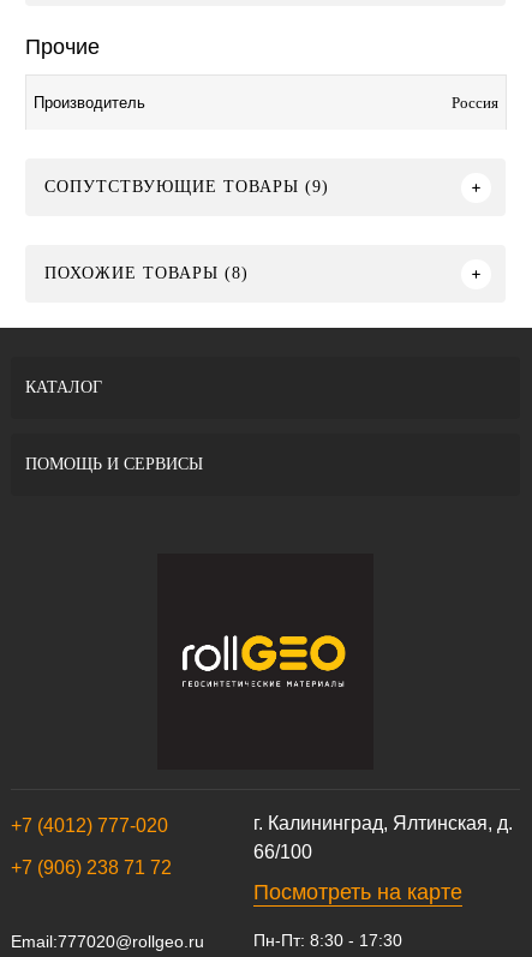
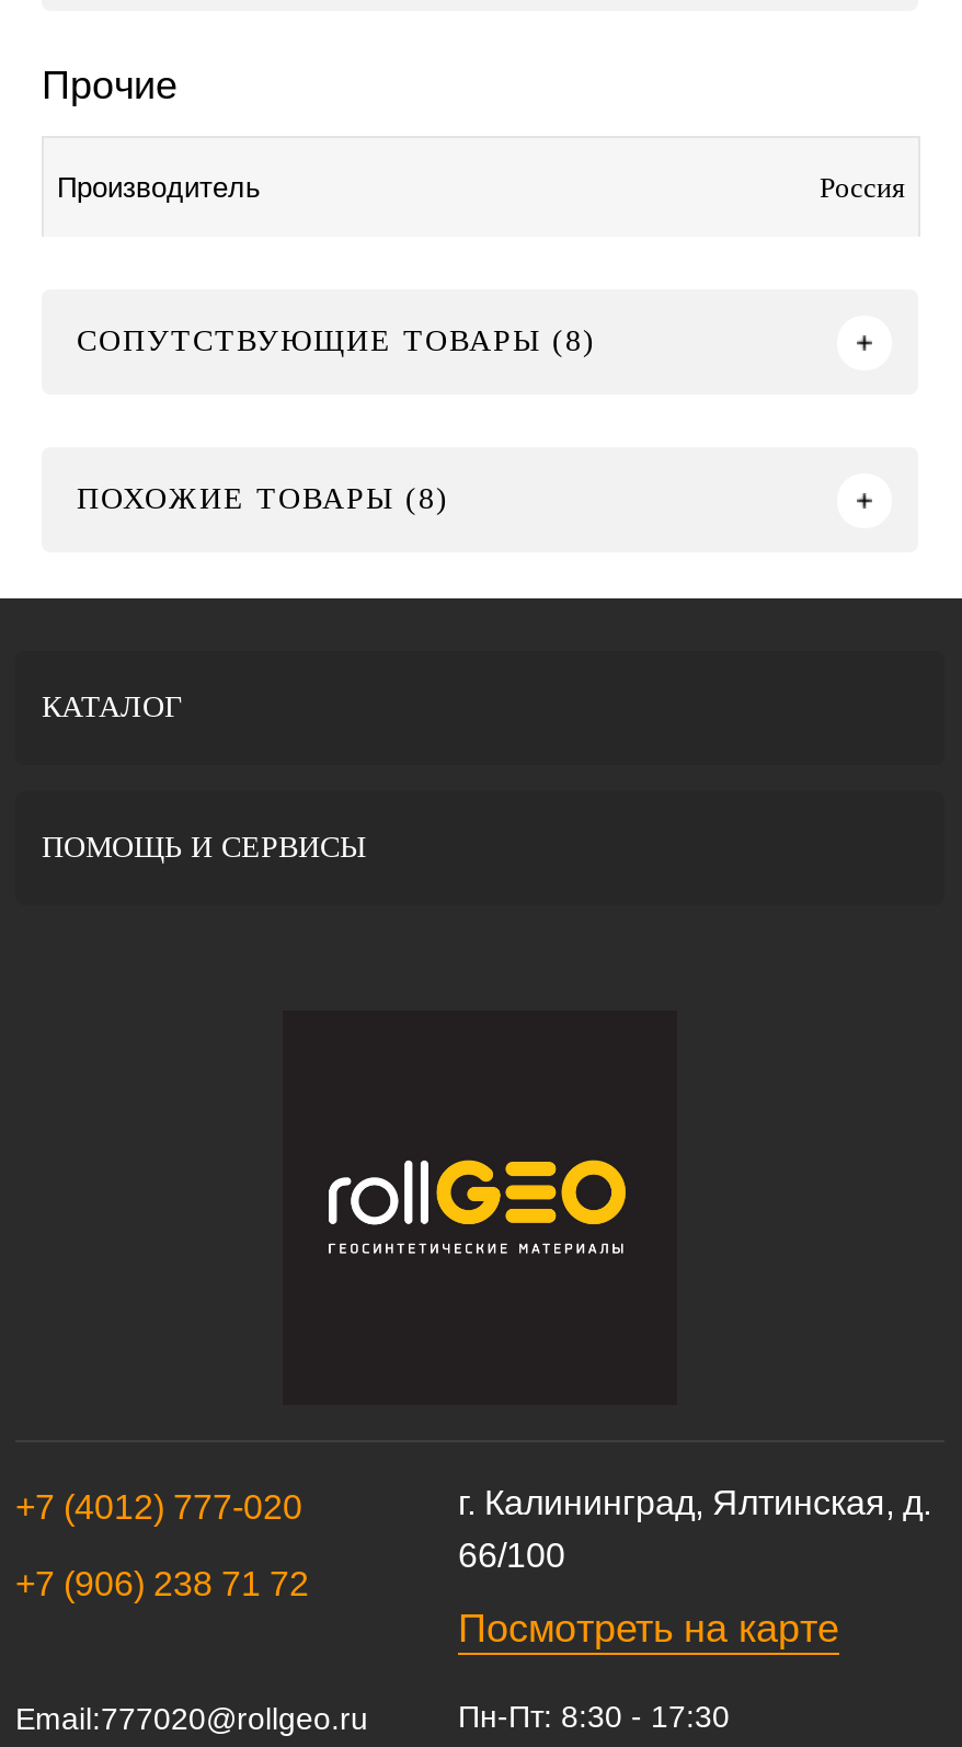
[44,178,329,196] СОПУТСТВУЮЩИЕ ТОВАРЫ (9) -> [77,324,596,357] СОПУТСТВУЮЩИЕ ТОВАРЫ (8)

